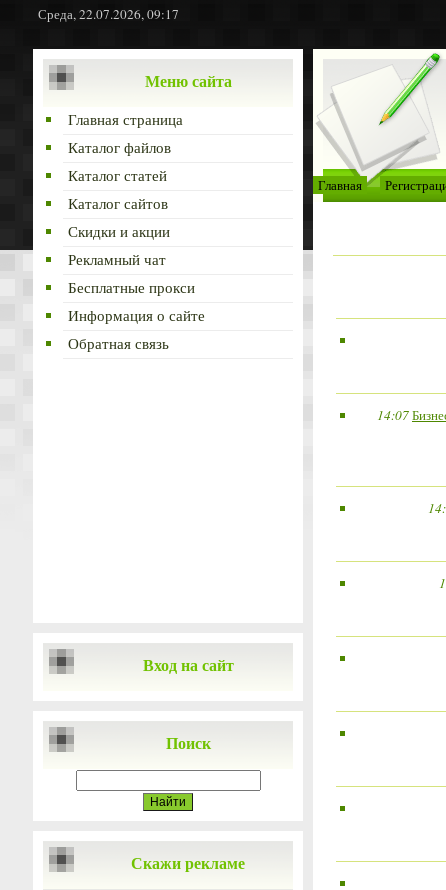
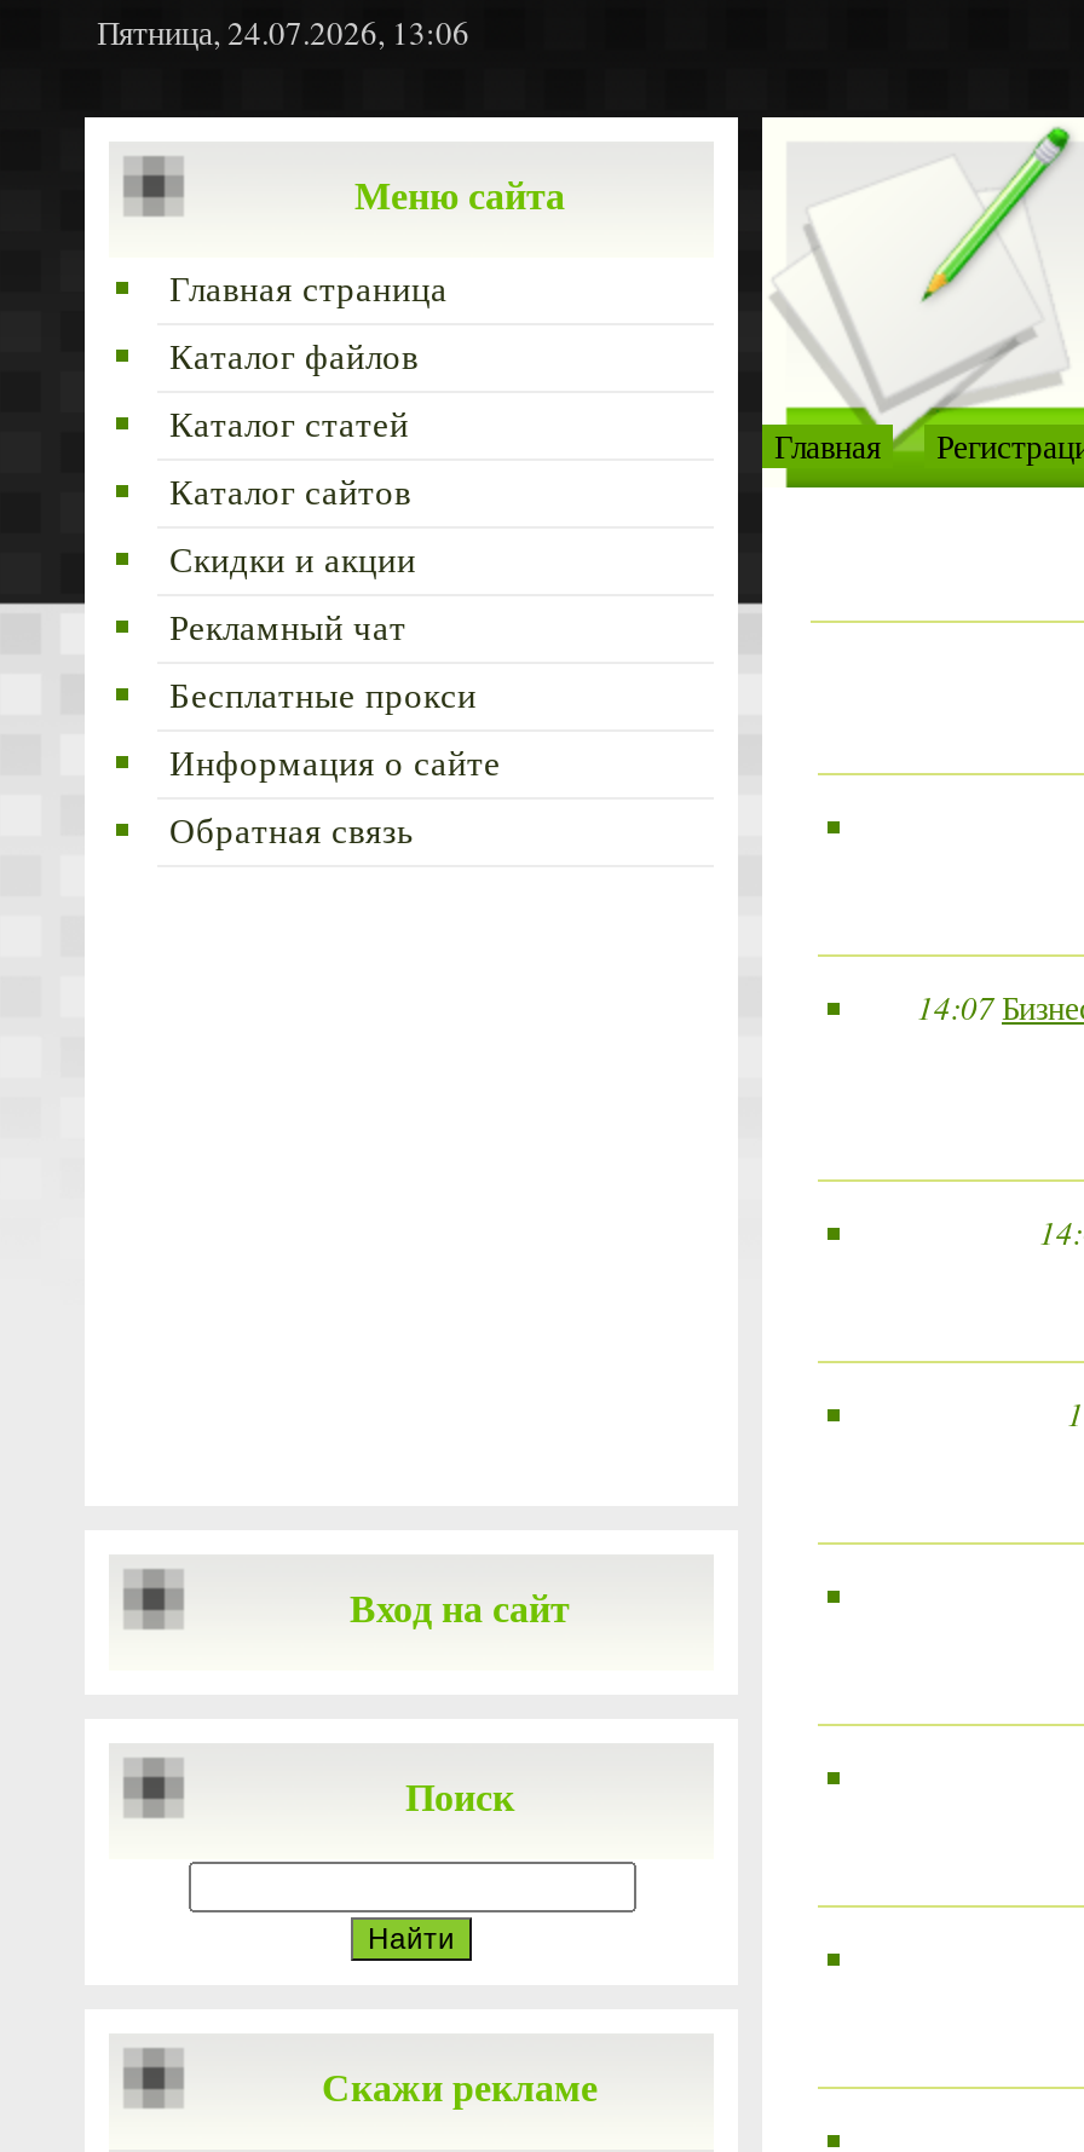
[38,5,179,23] Среда, 22.07.2026, 09:17 -> [97,11,469,54] Пятница, 24.07.2026, 13:06

